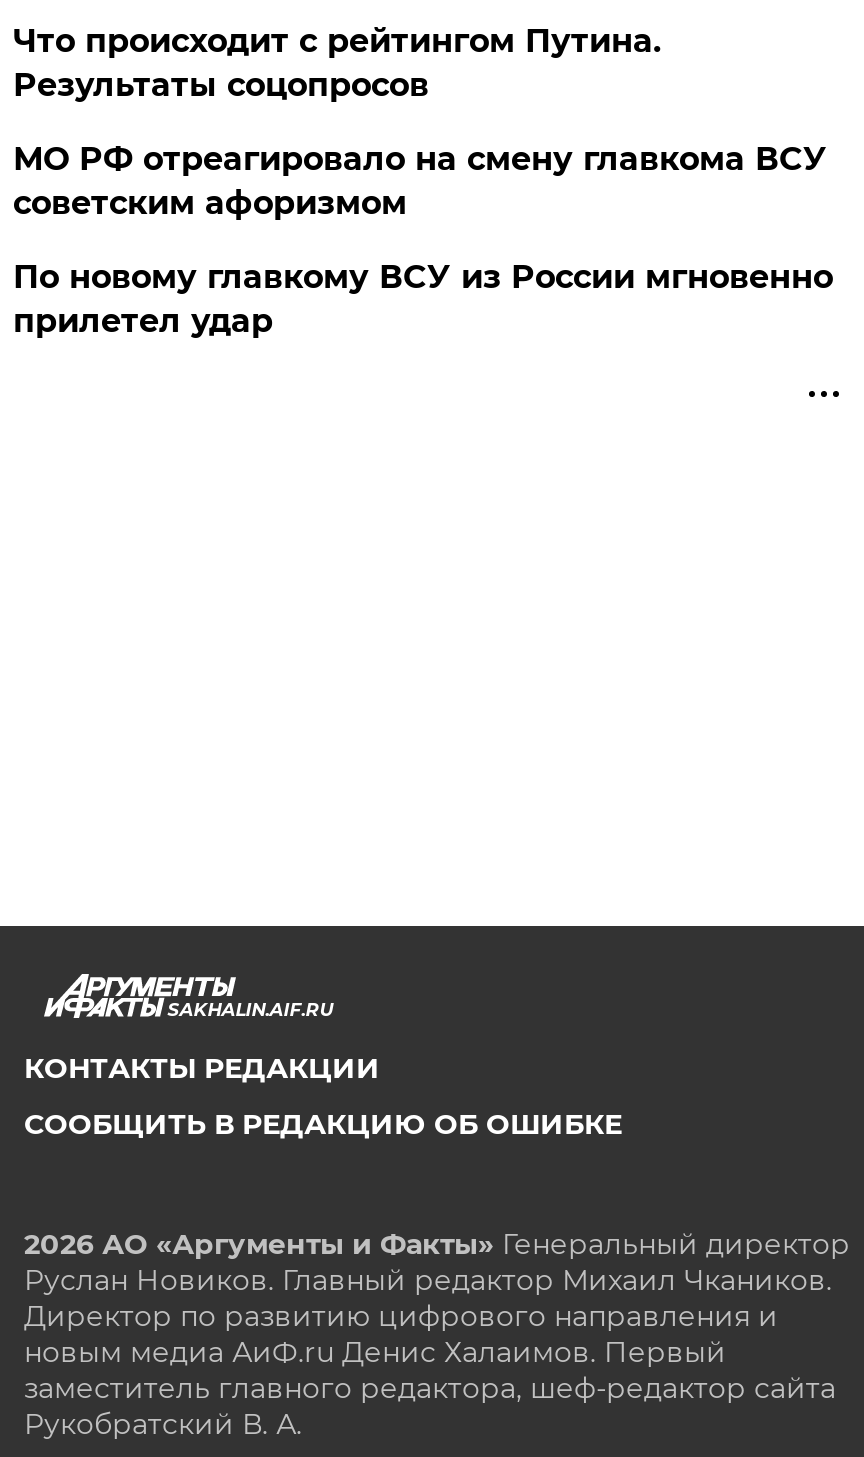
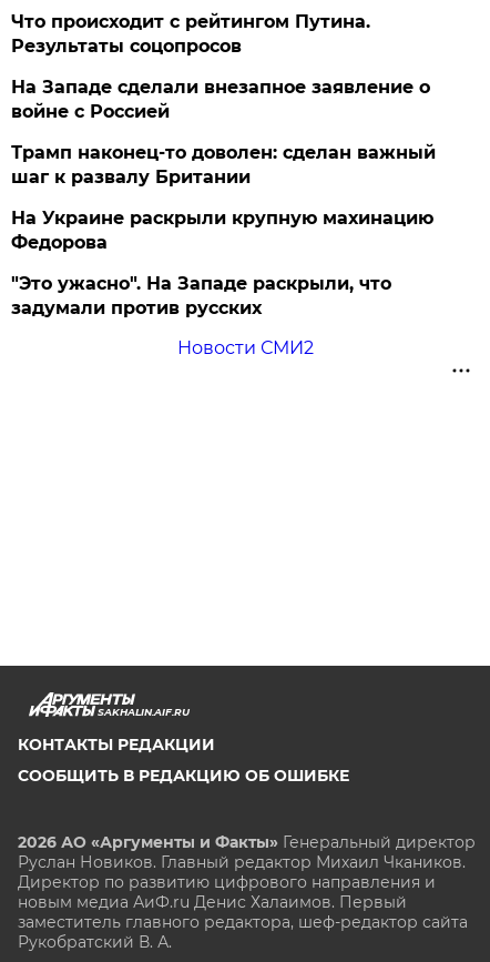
[13,140,833,340] МО РФ отреагировало на смену главкома ВСУ | советским афоризмом | По новому главкому ВСУ из России мгновенно | прилетел удар -> [12,77,436,358] На Западе сделали внезапное заявление о | войне с Россией | Трамп наконец-то доволен: сделан важный | шаг к развалу Британии | На Украине раскрыли крупную махинацию | Федорова | "Это ужасно". На Западе раскрыли, что | задумали против русских | Новости СМИ2

